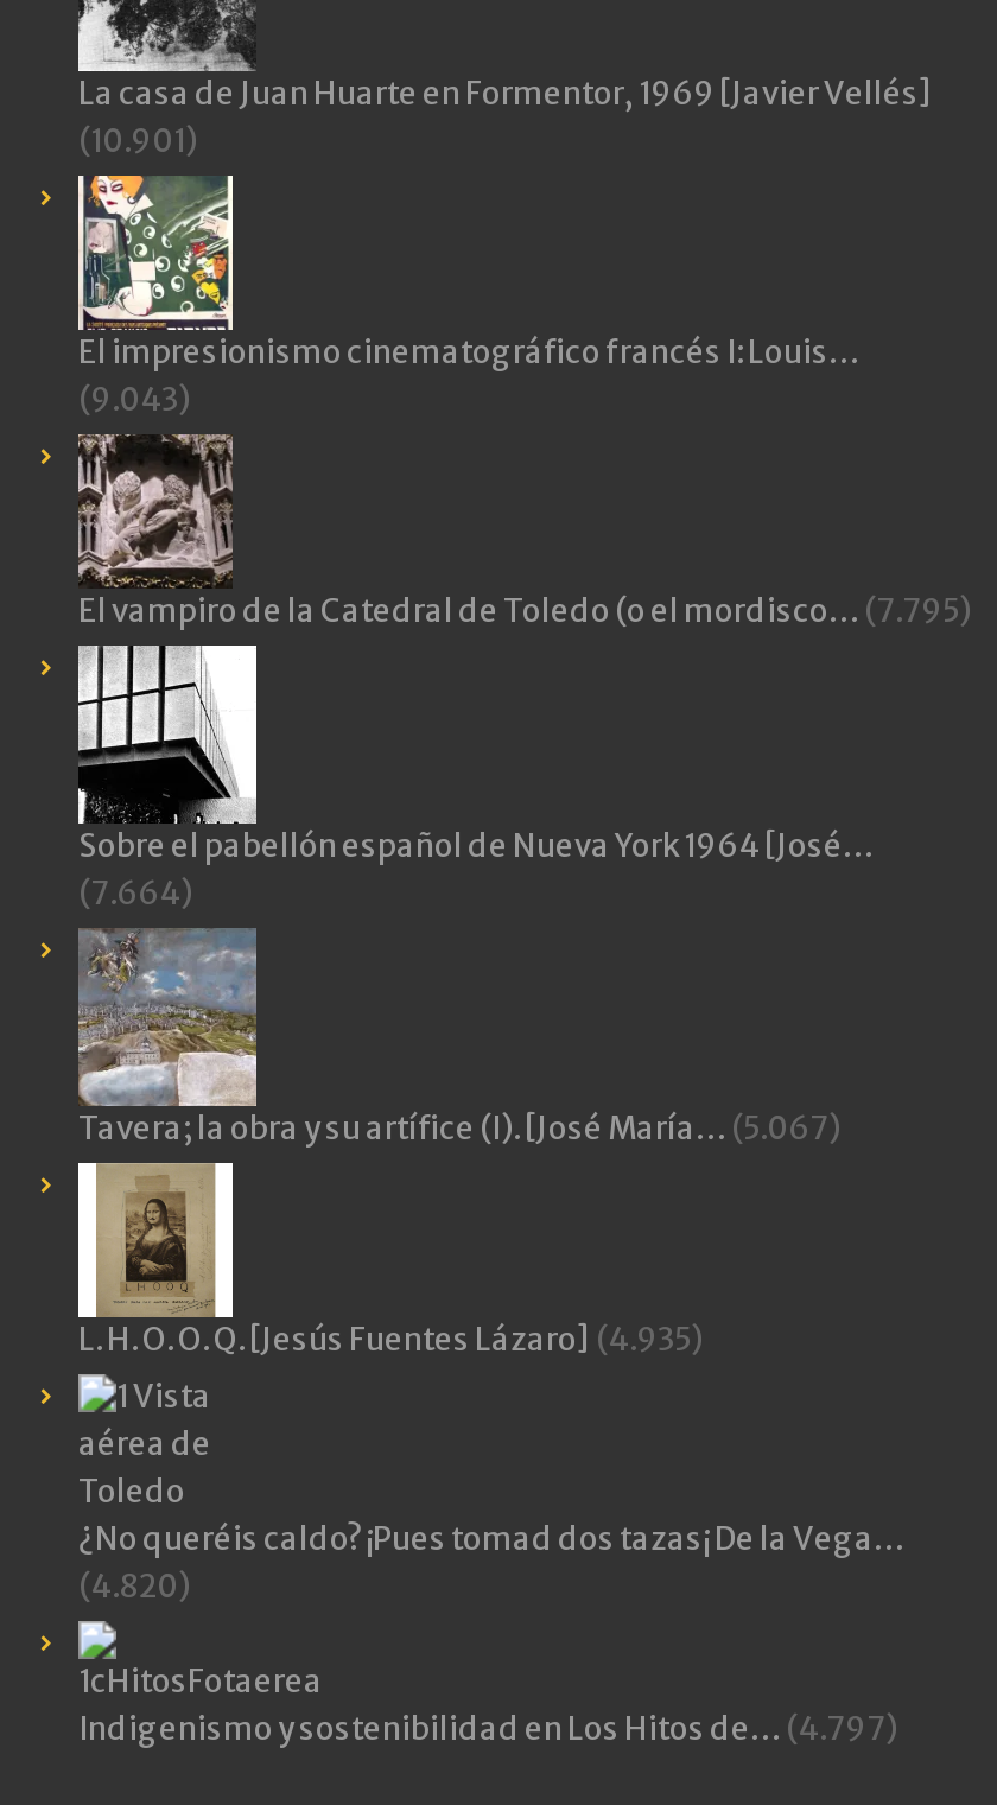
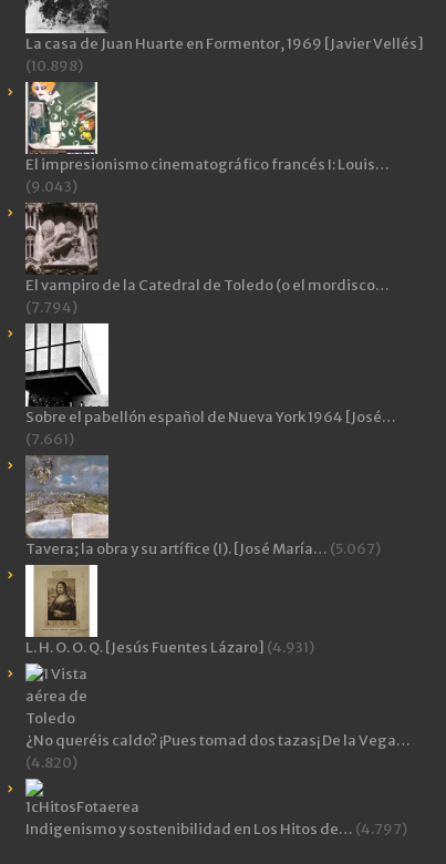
[78,121,197,161] (10.901) -> [25,56,83,75] (10.898)
[78,591,971,631] El vampiro de la Catedral de Toledo (o el mordisco… (7.795) -> [25,276,390,317] El vampiro de la Catedral de Toledo (o el mordisco… | (7.794)
[78,873,192,914] (7.664) -> [25,430,74,449] (7.661)
[78,1319,703,1360] L. H. O. O. Q. [Jesús Fuentes Lázaro] (4.935) -> [25,638,314,657] L. H. O. O. Q. [Jesús Fuentes Lázaro] (4.931)

